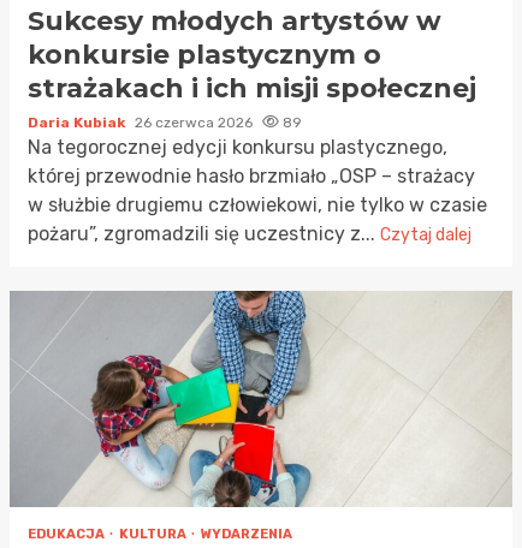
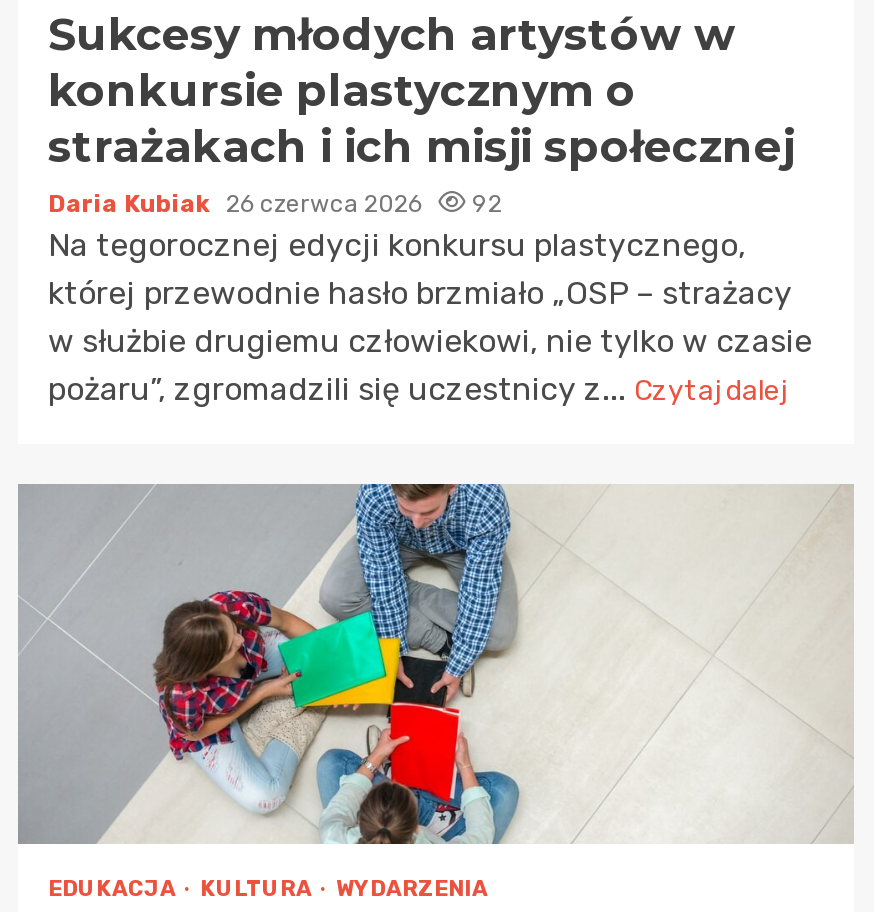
[28,114,302,131] Daria Kubiak 26 czerwca 2026 89 -> [48,190,502,218] Daria Kubiak 26 czerwca 2026 92

